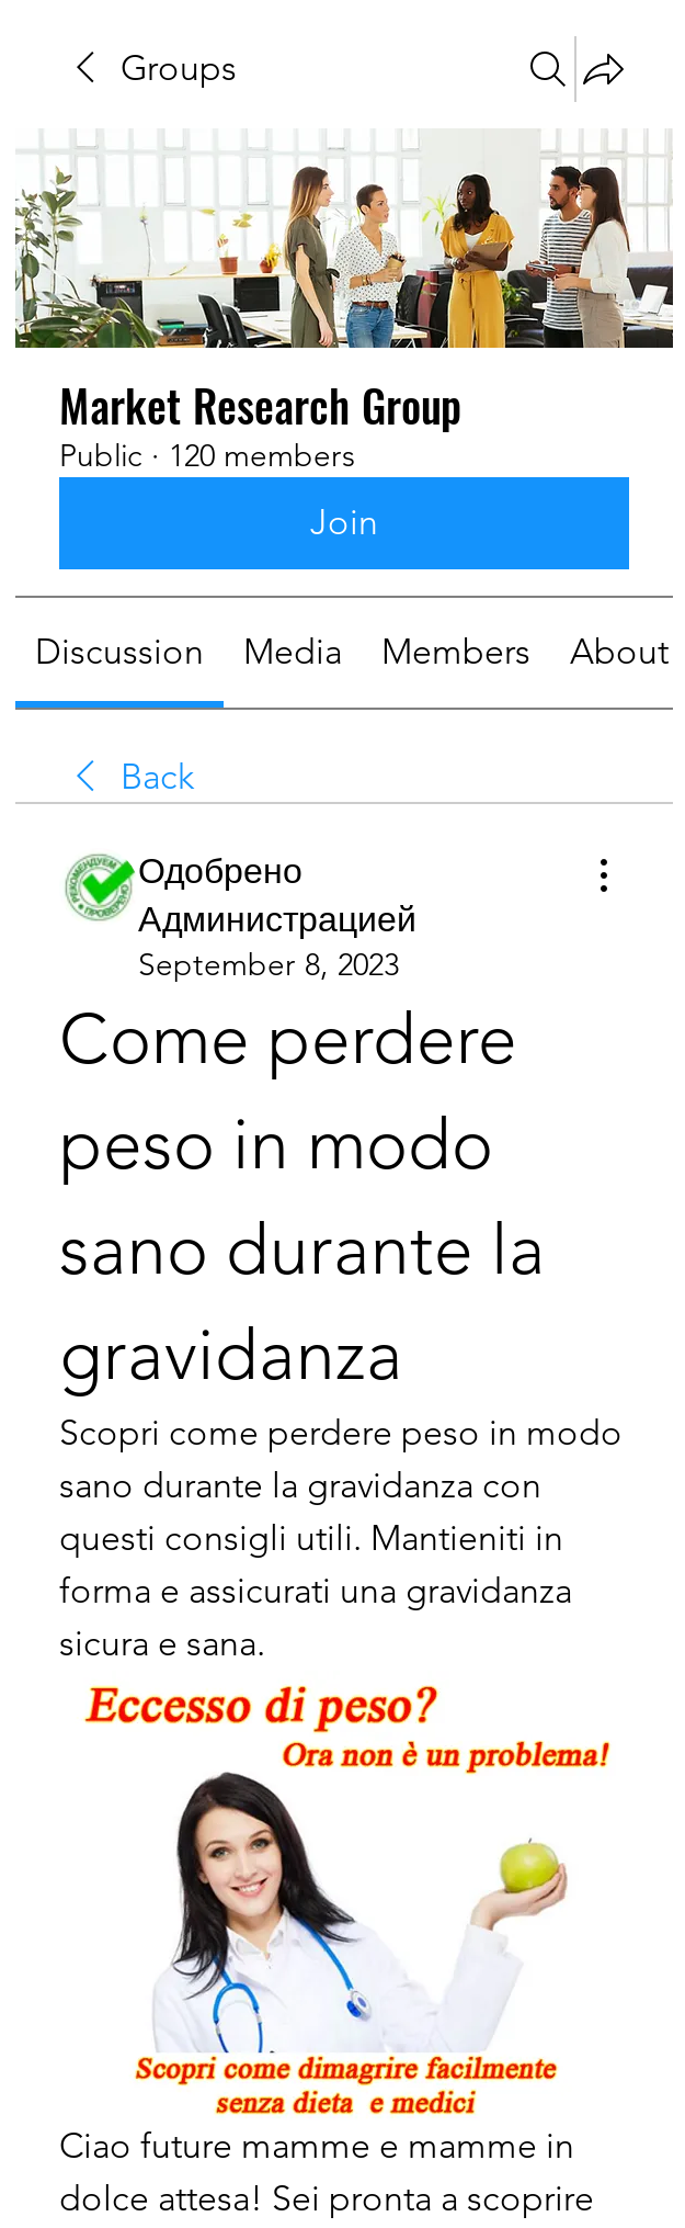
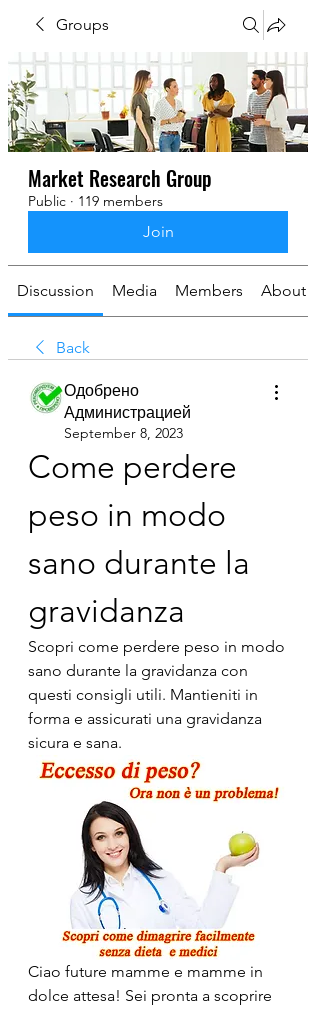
[59,436,355,475] Public · 120 members -> [28,192,163,210] Public · 119 members

